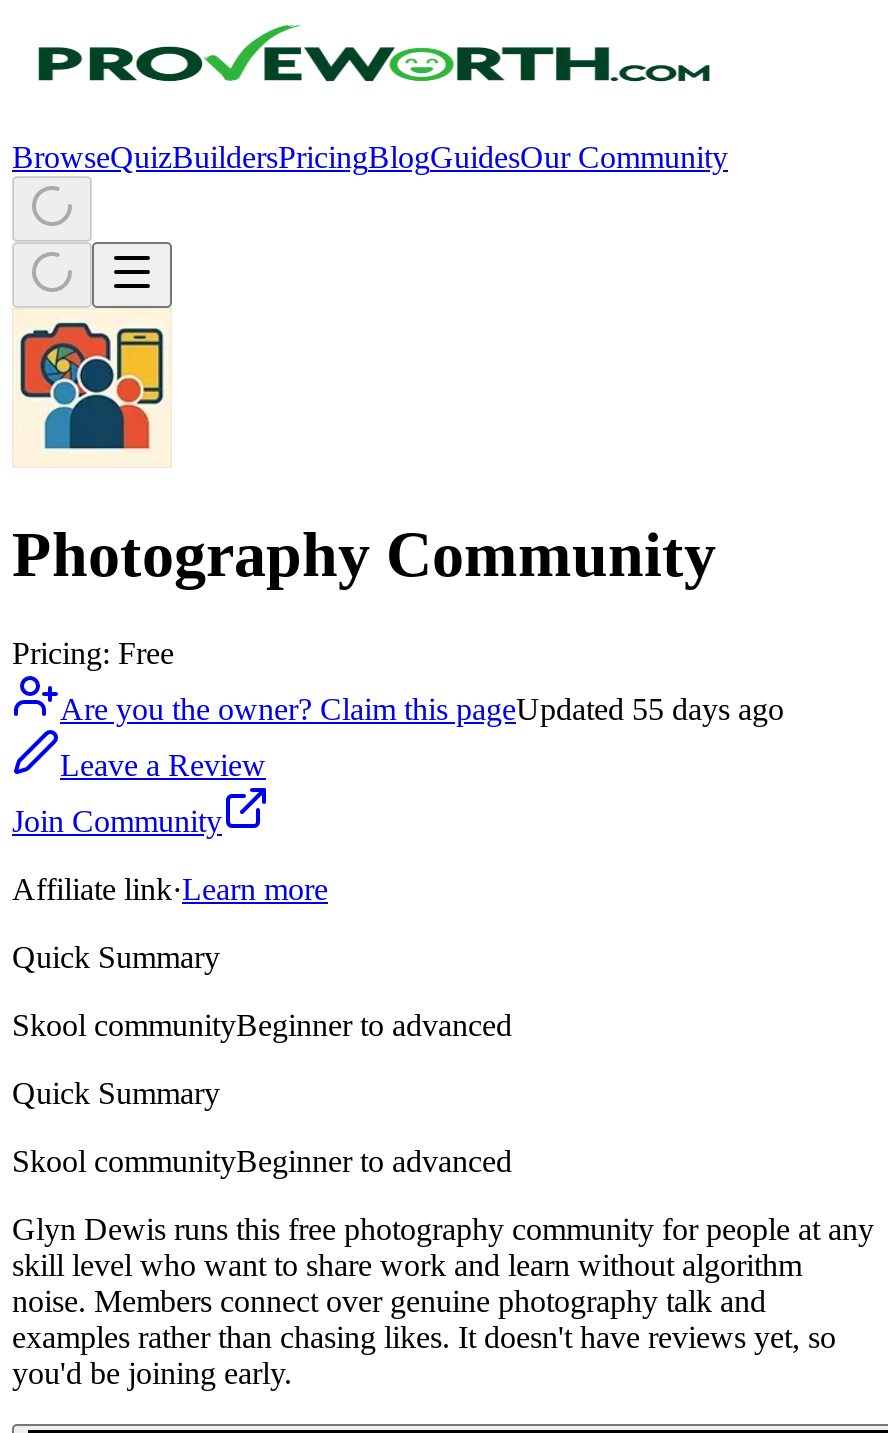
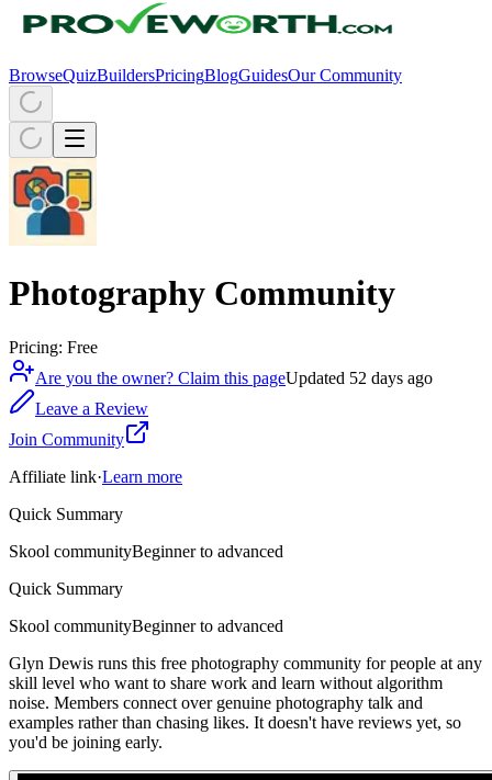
[60,692,784,726] Are you the owner? Claim this pageUpdated 55 days ago -> [35,368,433,387] Are you the owner? Claim this pageUpdated 52 days ago

